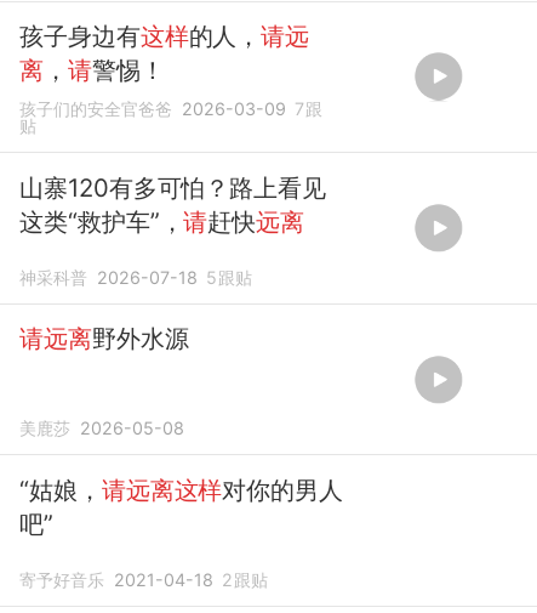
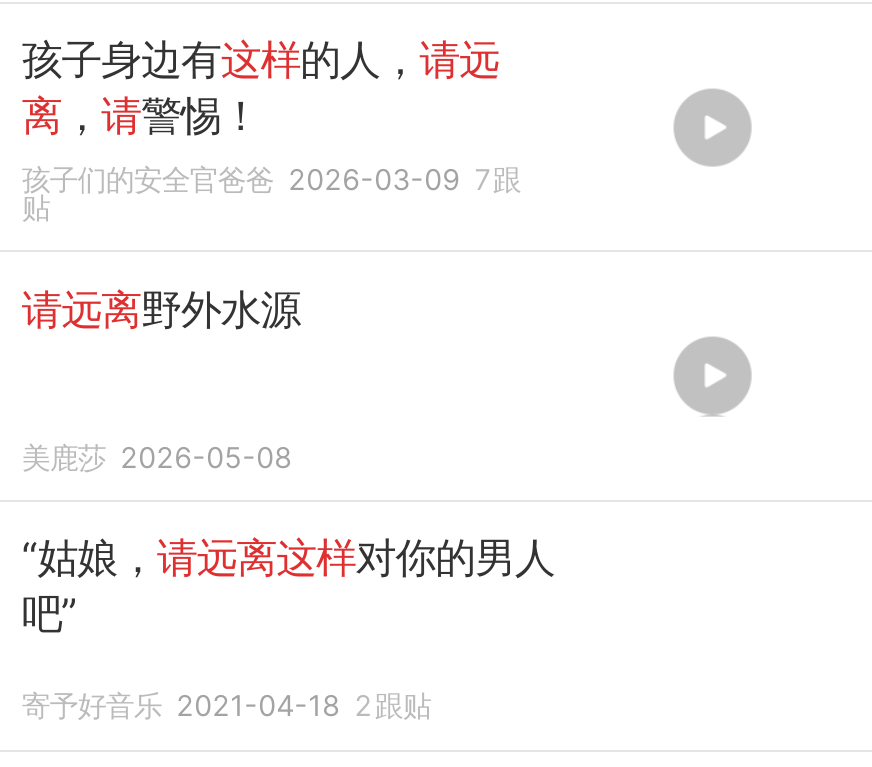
[20,172,326,287] 山寨120有多可怕？路上看见 | 这类“救护车”，请赶快远离 | 神采科普 2026-07-18 5 跟贴 -> none

